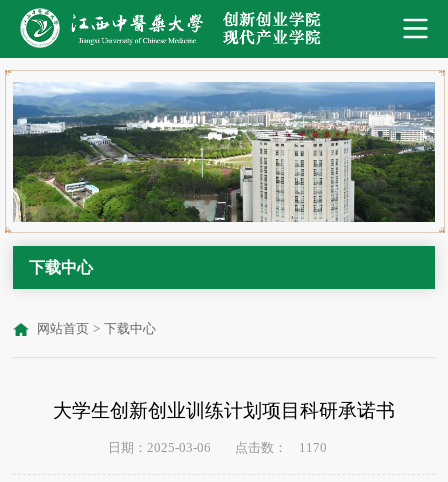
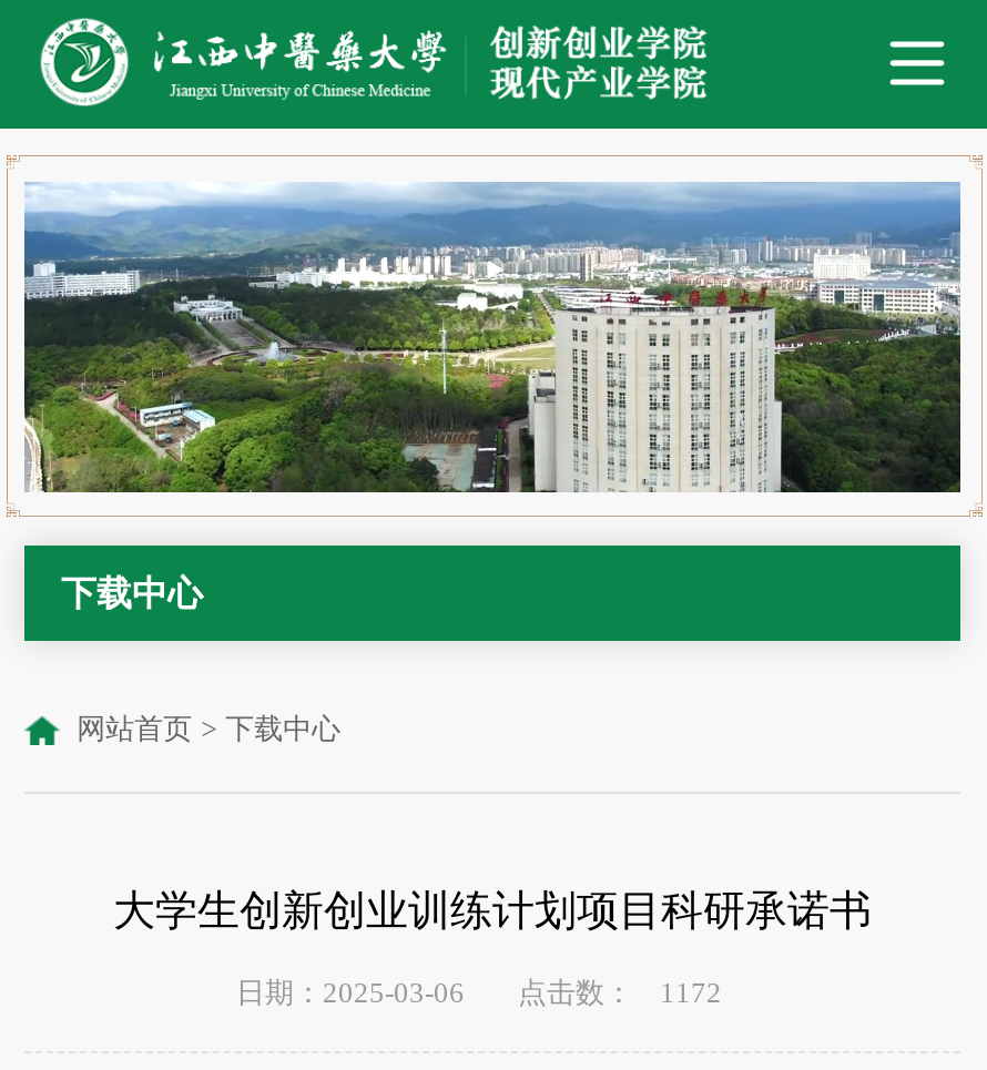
[108,441,327,455] 日期：2025-03-06 点击数： 1170 -> [236,977,722,1010] 日期：2025-03-06 点击数： 1172

